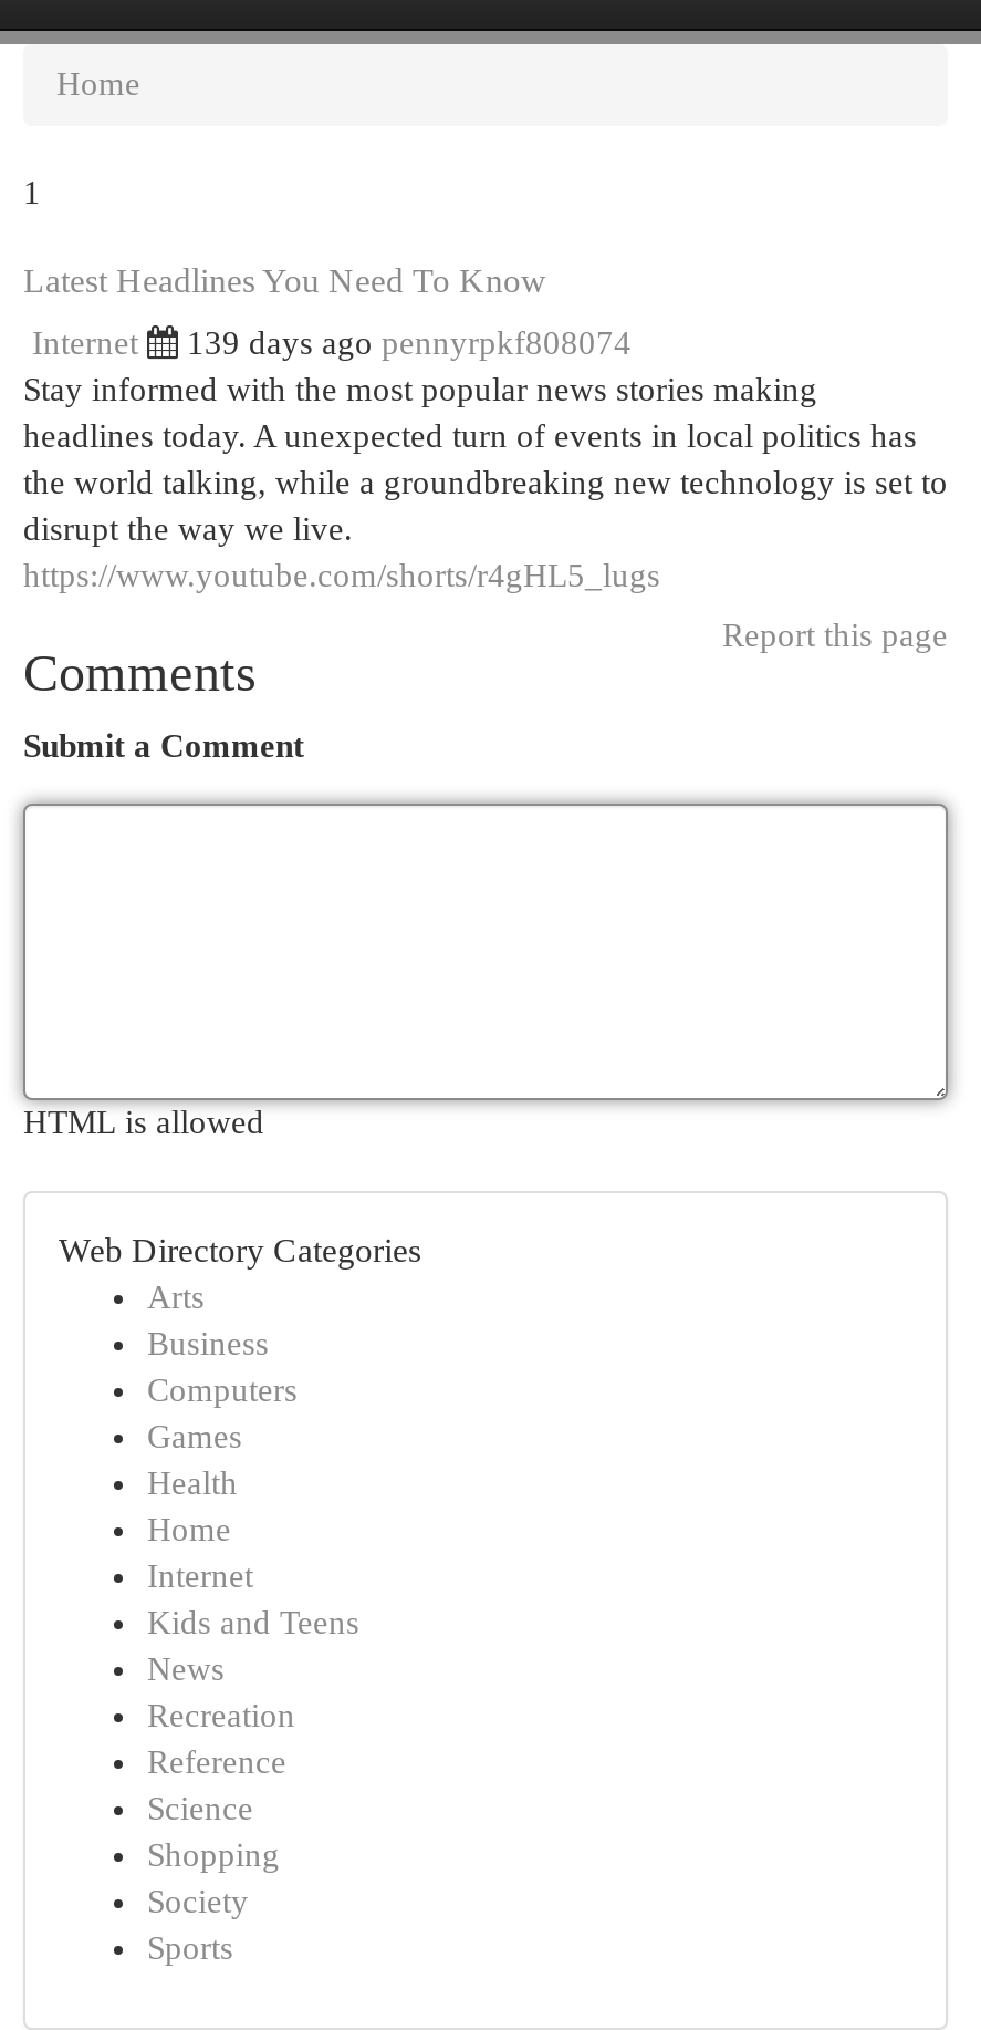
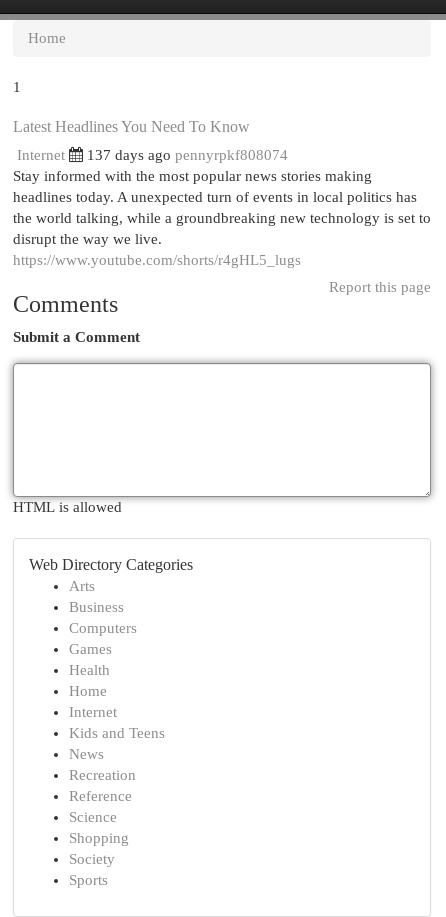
[187,325,632,361] 139 days ago pennyrpkf808074 -> [87,147,288,163] 137 days ago pennyrpkf808074

